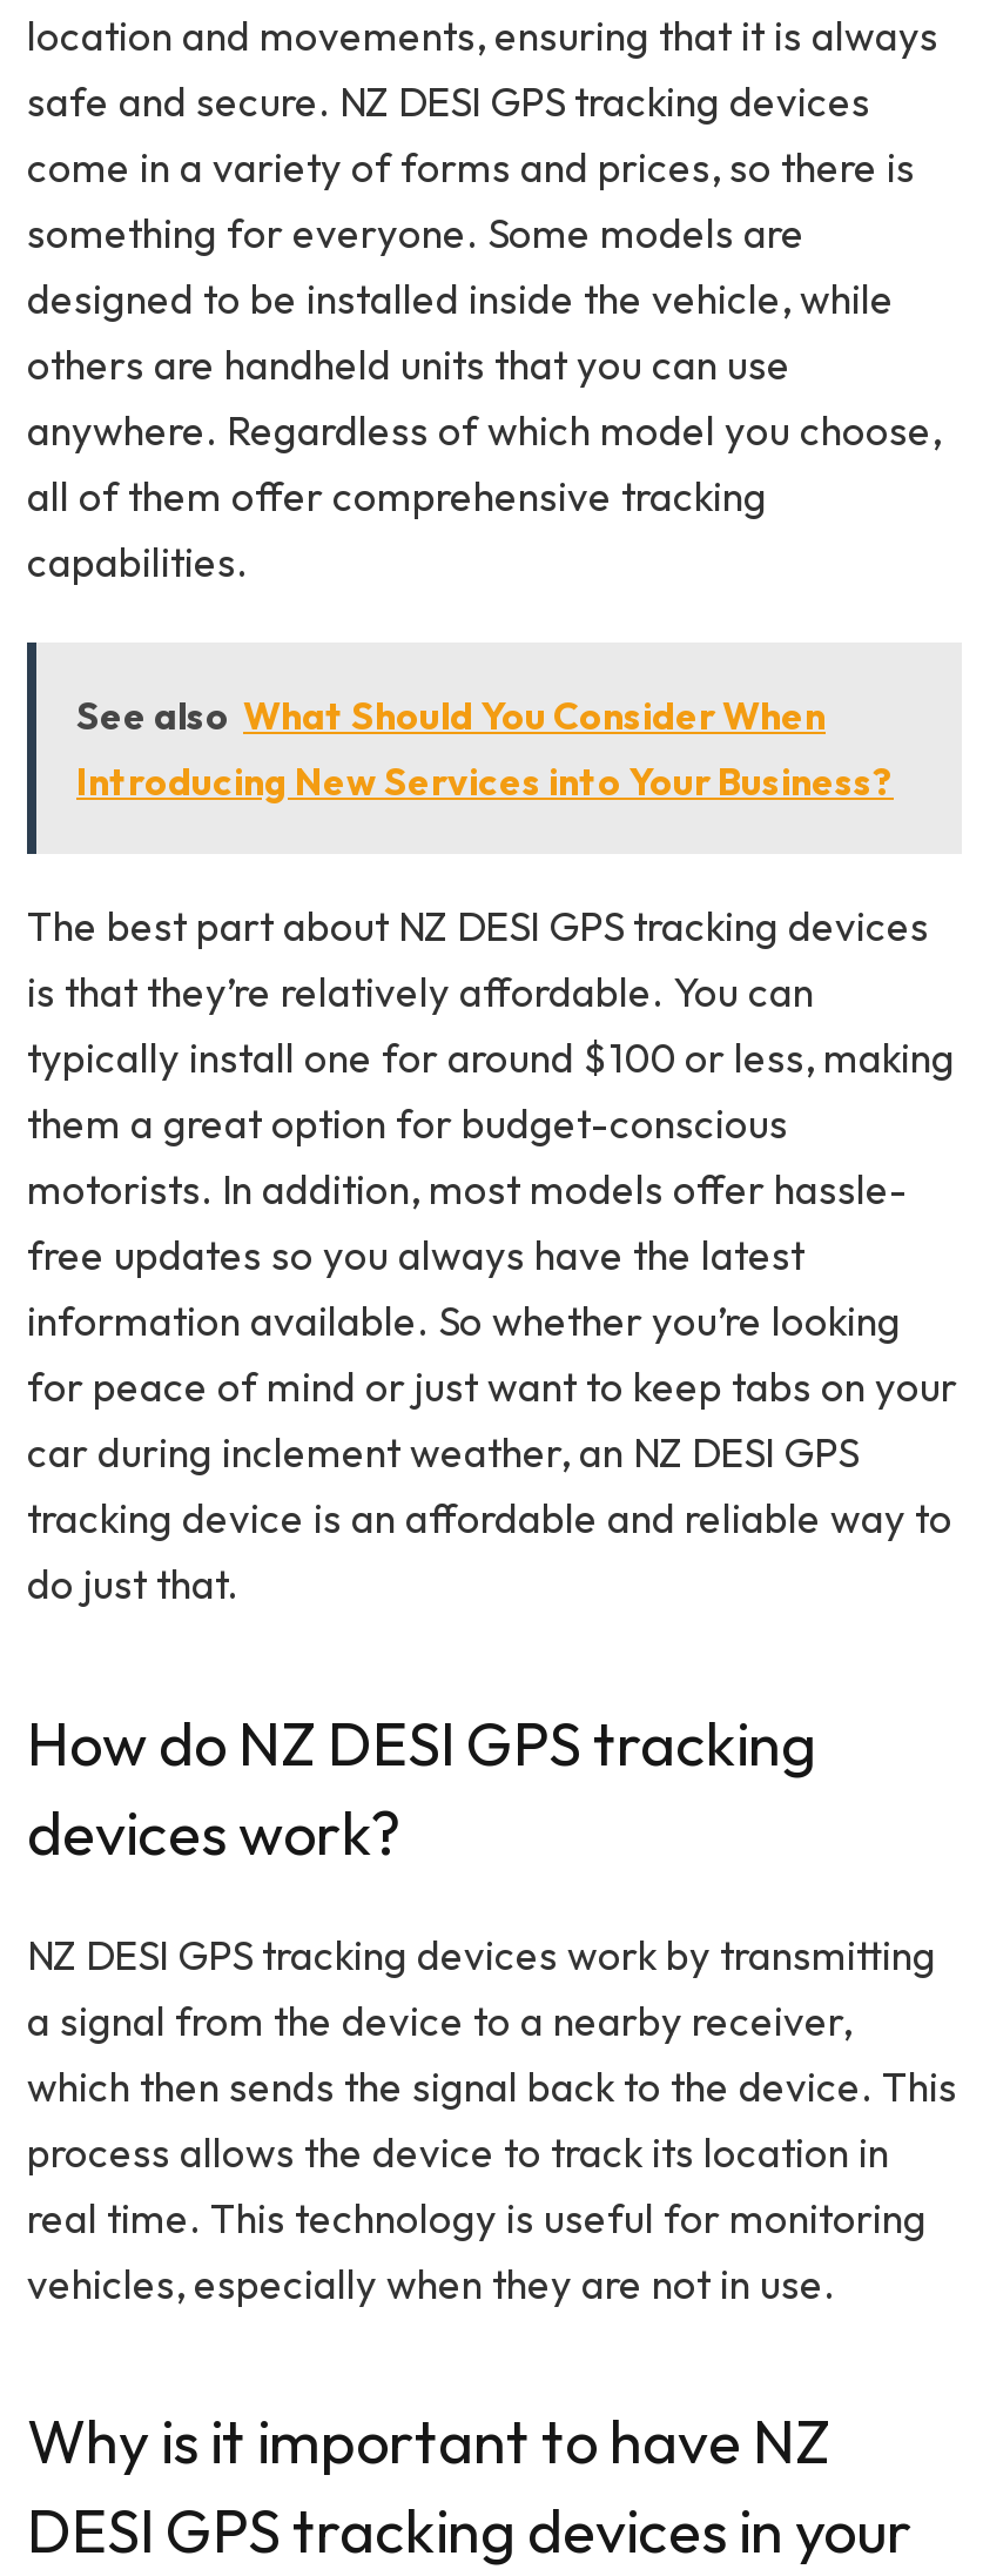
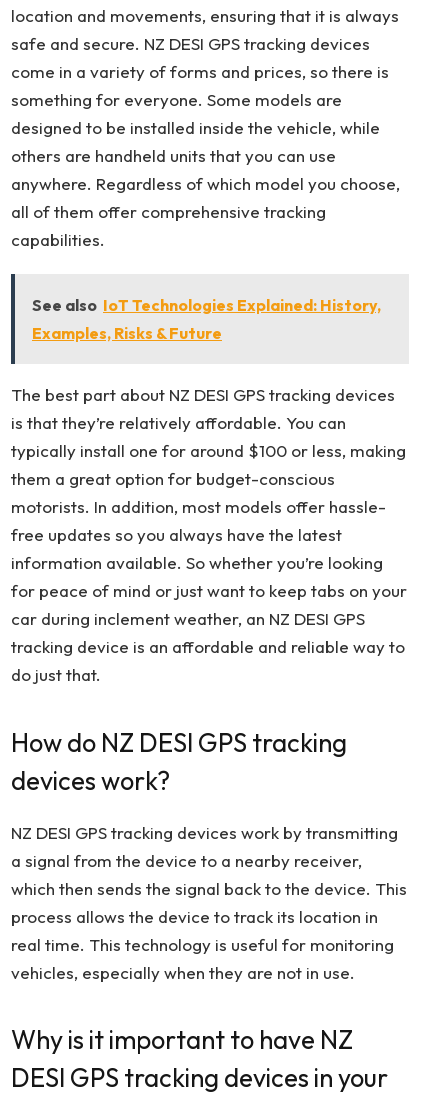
[76,693,894,805] See also What Should You Consider When | Introducing New Services into Your Business? -> [32,295,381,343] See also IoT Technologies Explained: History, | Examples, Risks & Future

